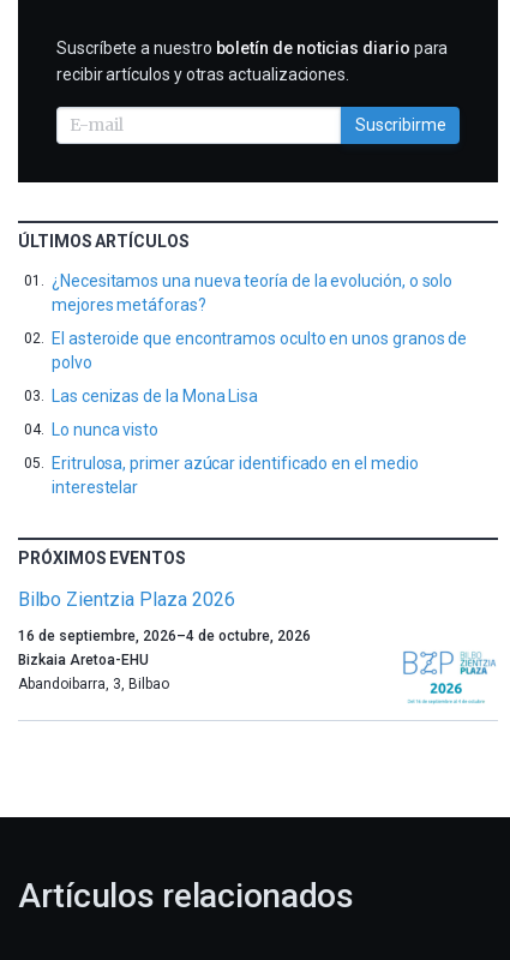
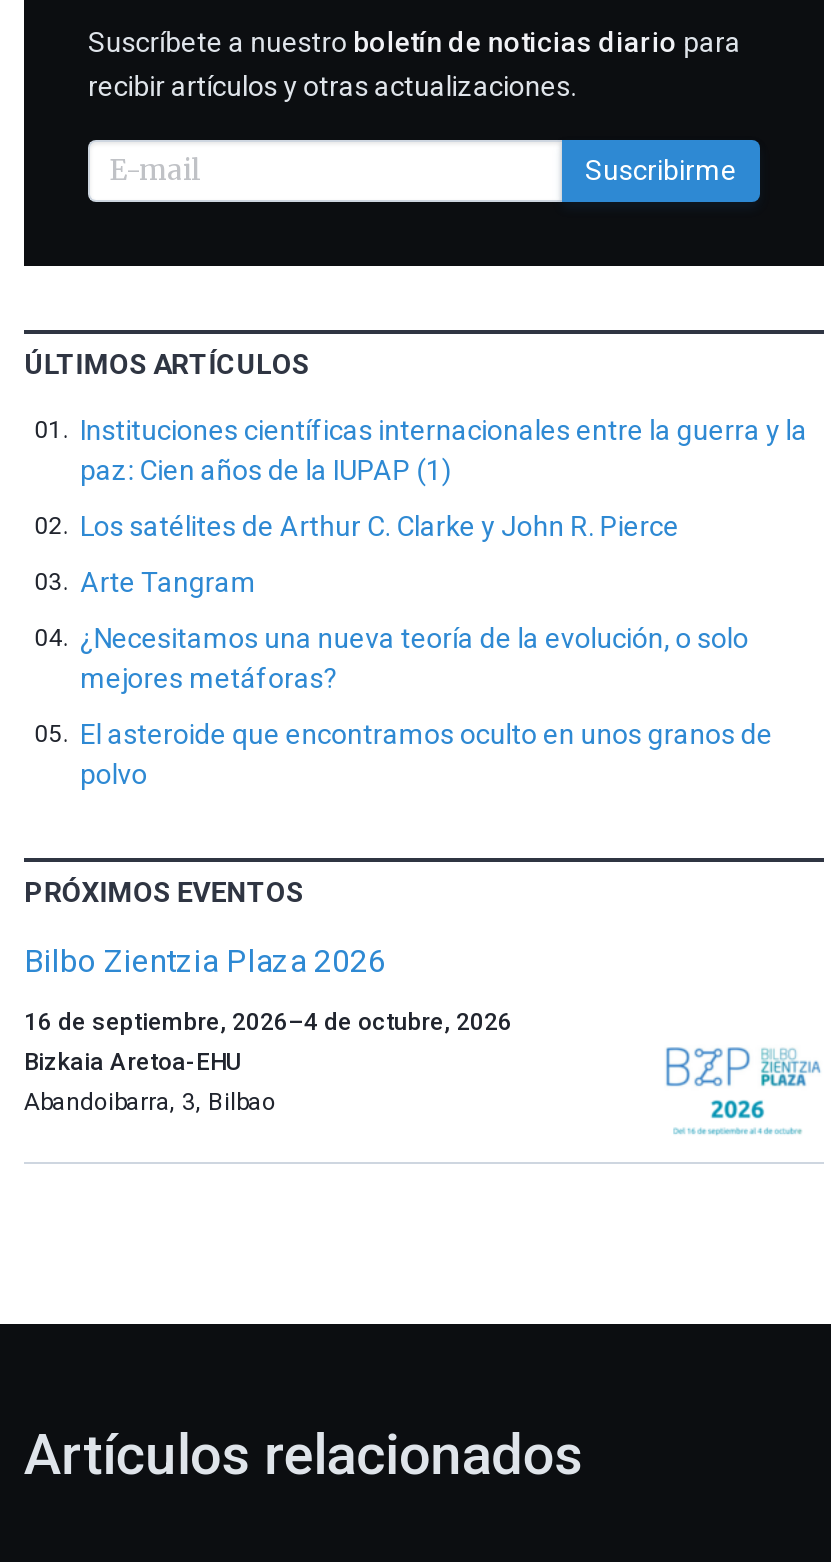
none -> [80,414,807,598] Instituciones científicas internacionales entre la guerra y la | paz: Cien años de la IUPAP (1) | Los satélites de Arthur C. Clarke y John R. Pierce | Arte Tangram
moved [52,271,467,372] -> [80,622,773,790]: ¿Necesitamos una nueva teoría de la evolución, o solo | mejores metáforas? | El asteroide que encontramos oculto en unos granos de | polvo
[52,387,418,497] Las cenizas de la Mona Lisa | Lo nunca visto | Eritrulosa, primer azúcar identificado en el medio | interestelar -> none

